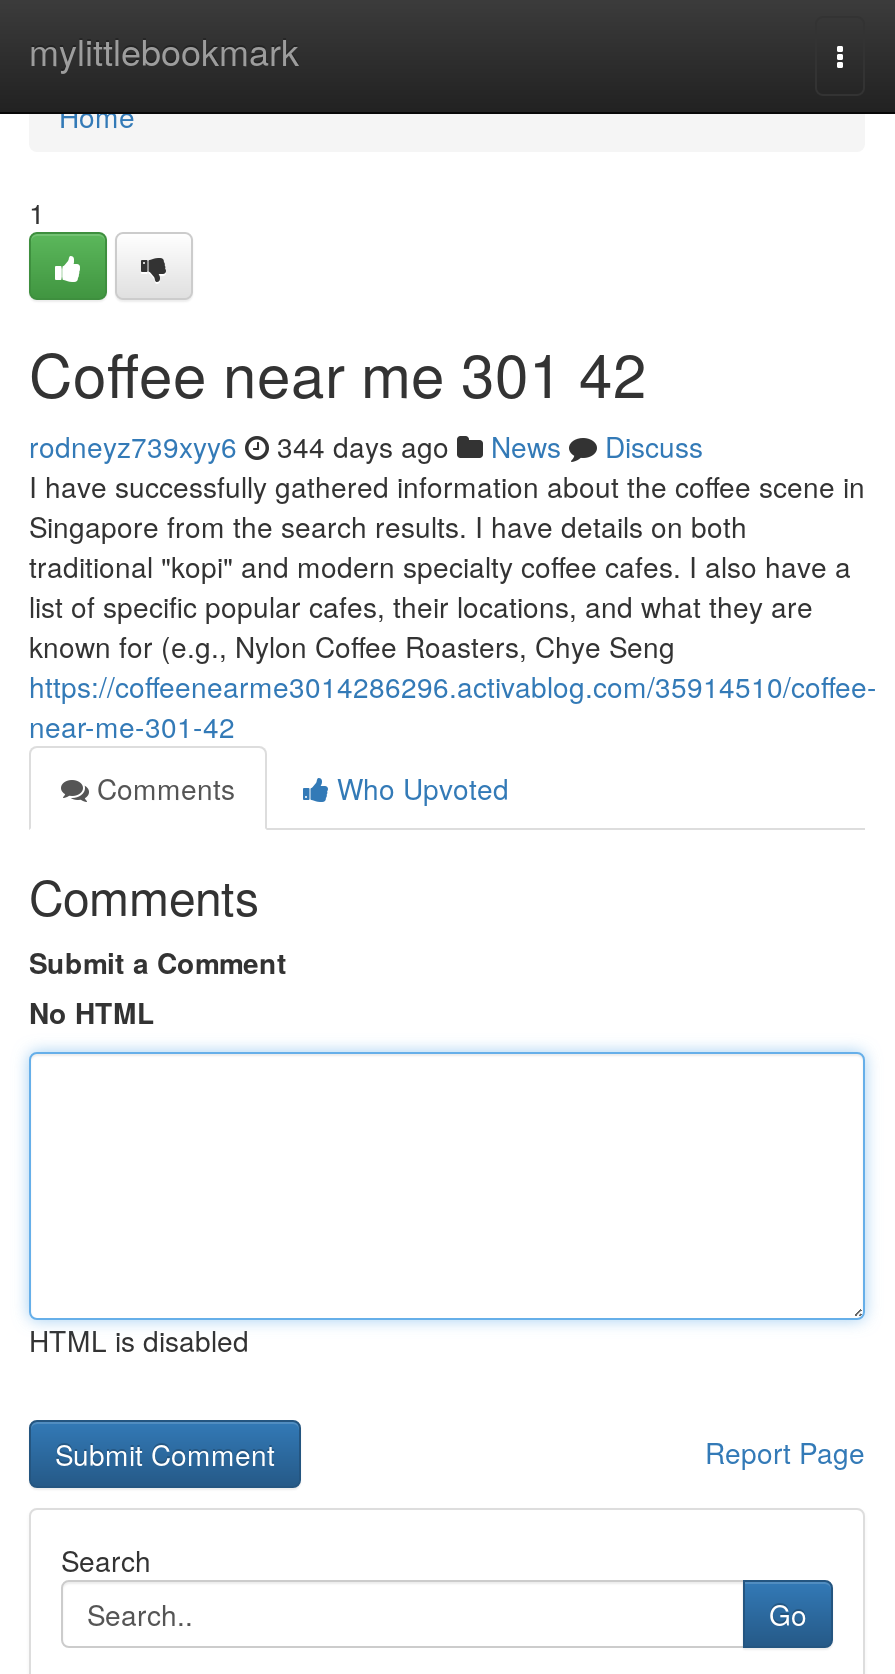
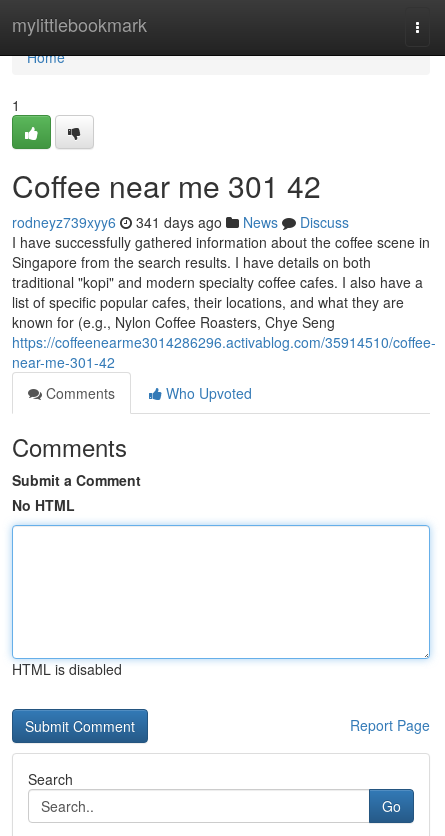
[29,426,703,466] rodneyz739xyy6 344 days ago News Discuss -> [12,212,349,232] rodneyz739xyy6 341 days ago News Discuss

